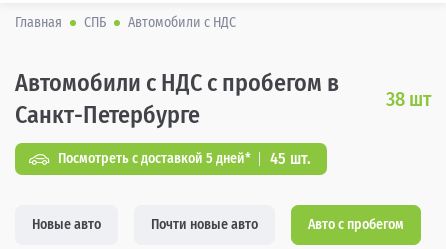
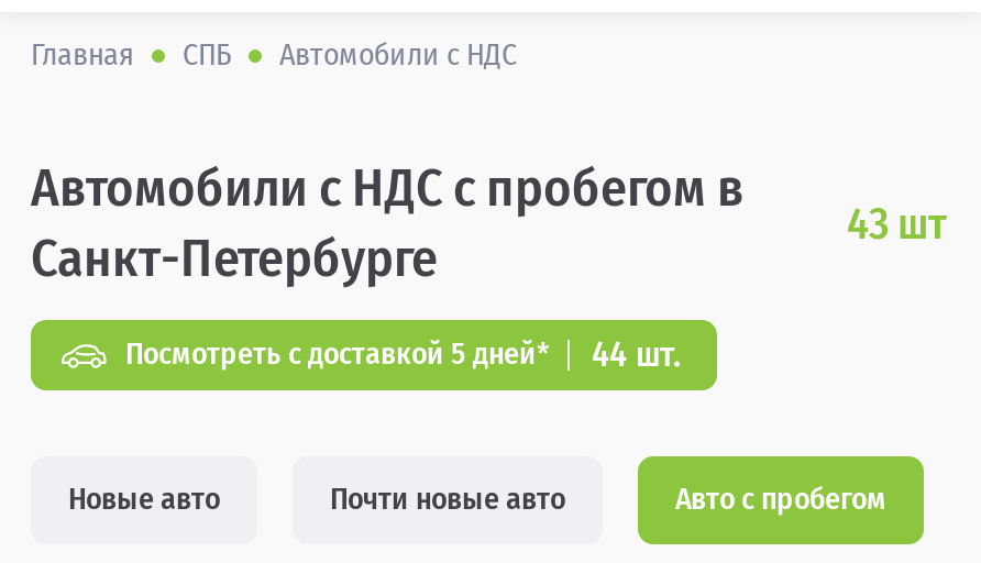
[386,87,431,111] 38 шт -> [847,197,946,250] 43 шт
[58,149,311,168] Посмотреть с доставкой 5 дней* 45 шт. -> [125,333,682,375] Посмотреть с доставкой 5 дней* 44 шт.

